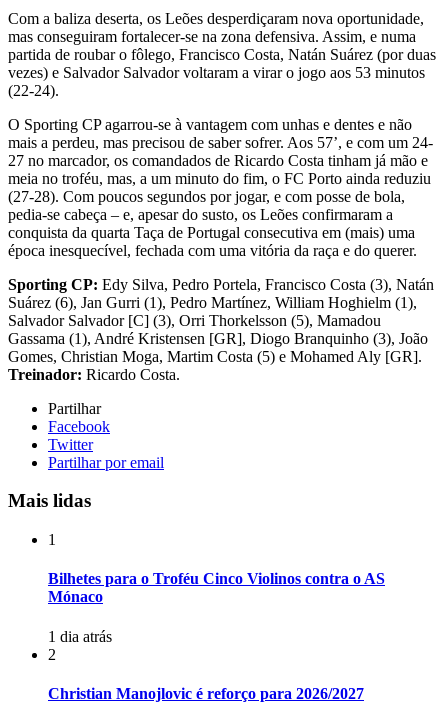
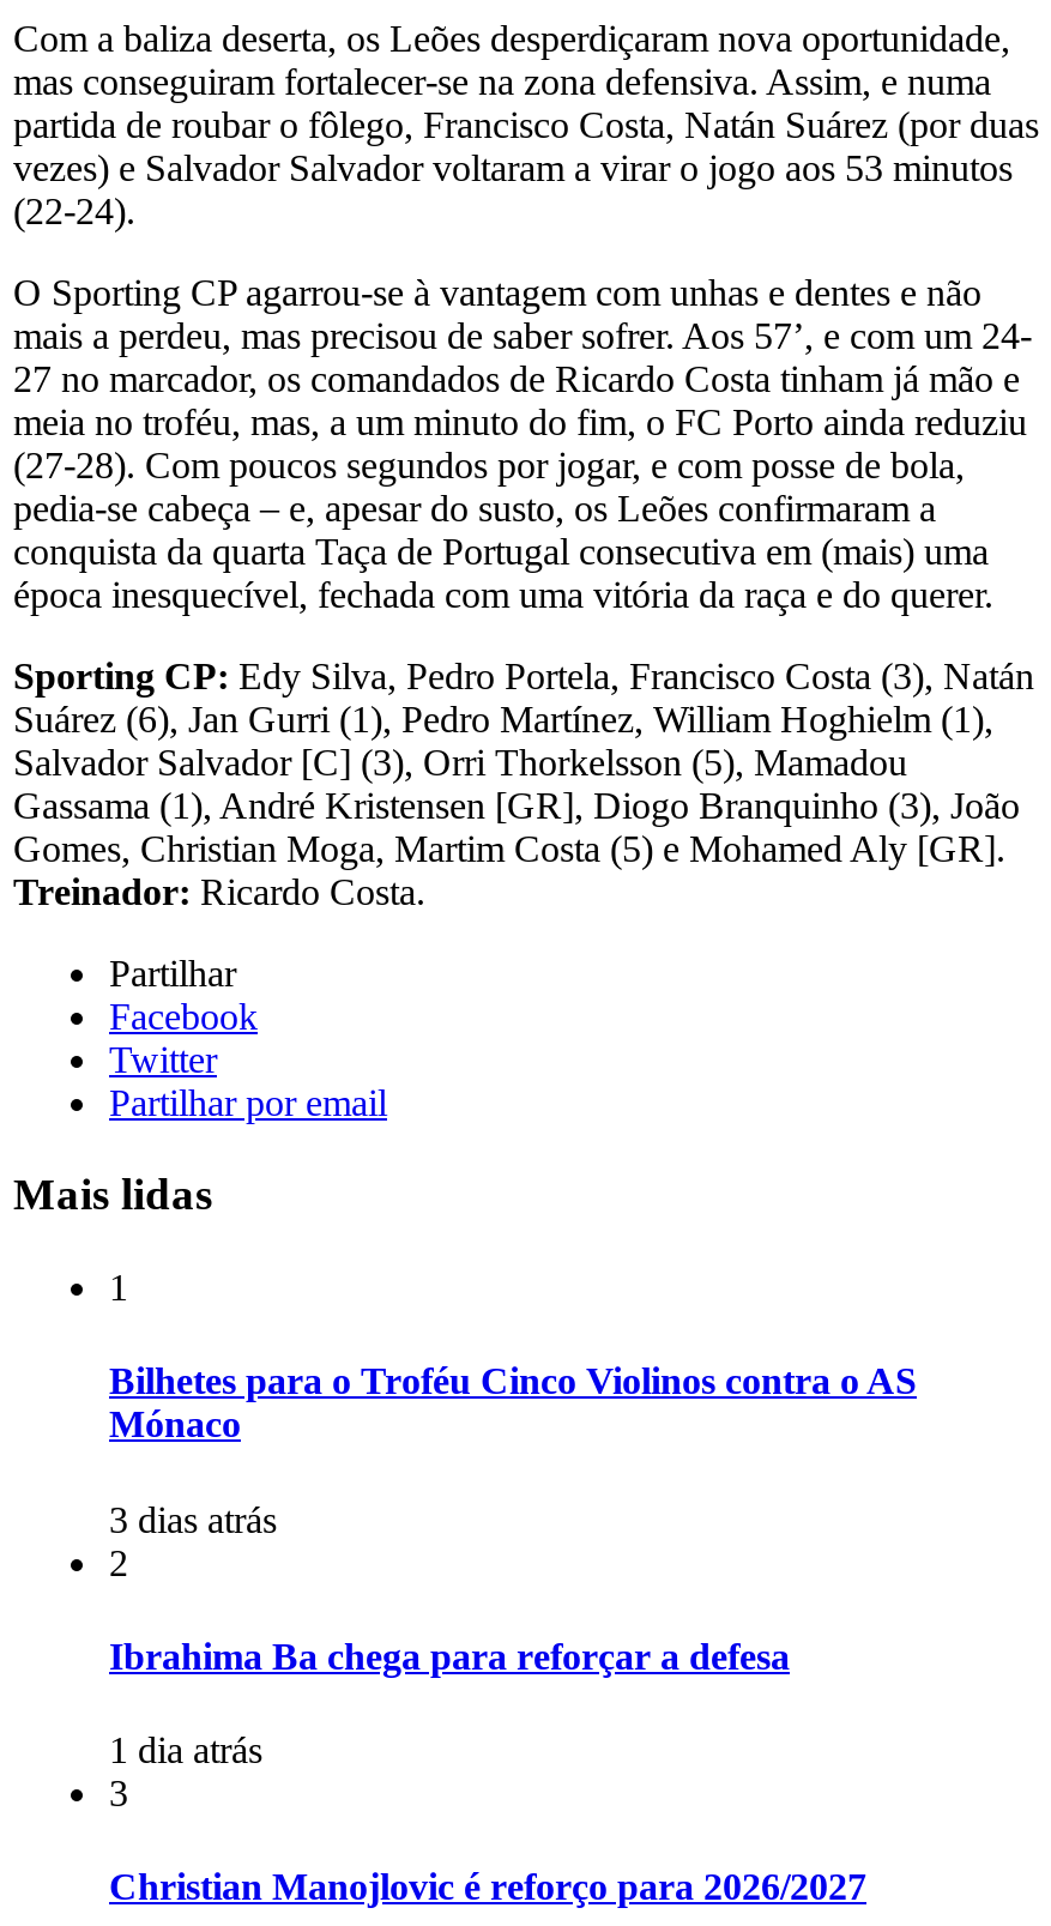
none -> [109,1498,790,1676] 3 dias atrás | 2 | Ibrahima Ba chega para reforçar a defesa
[48,646,56,663] 2 -> [109,1773,128,1814] 3

